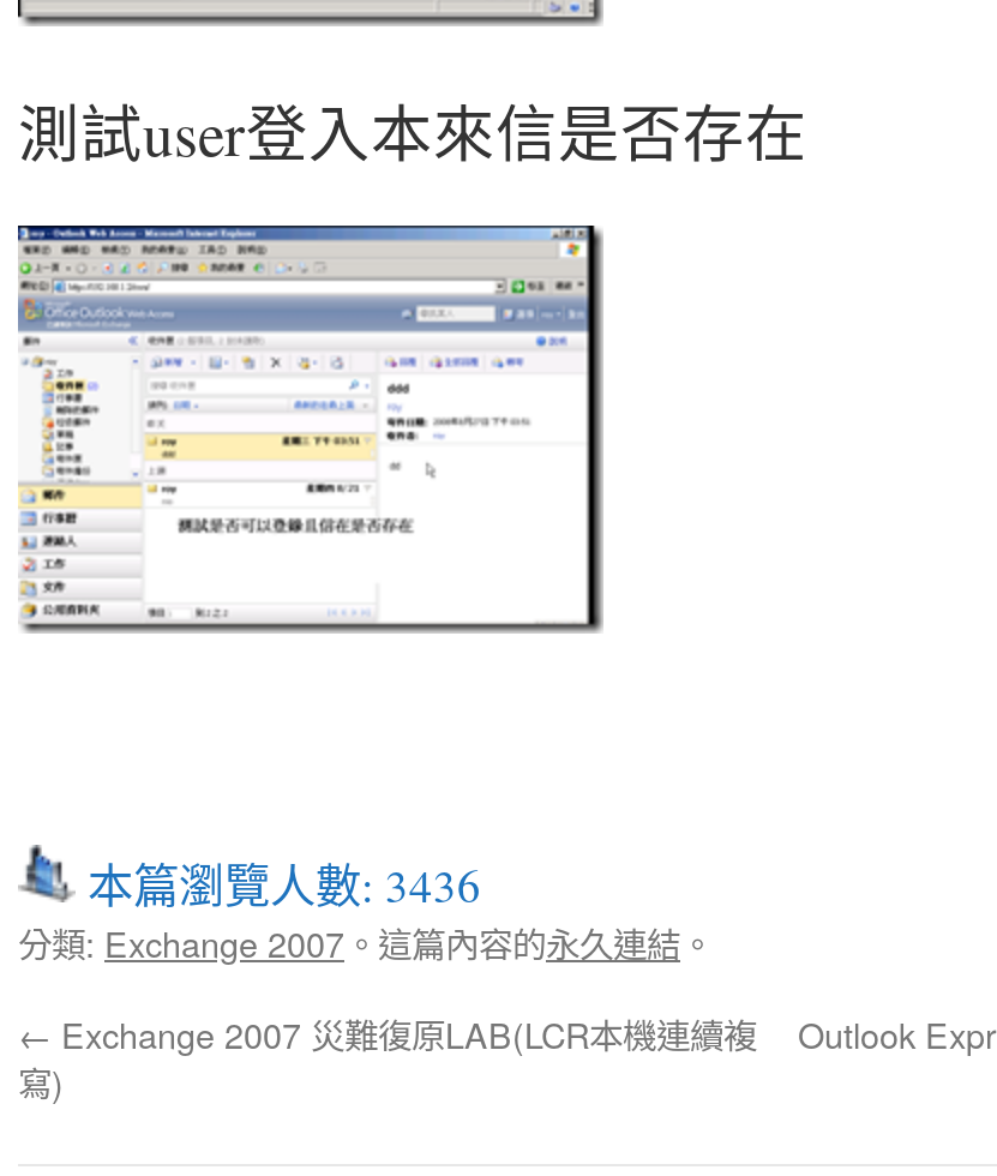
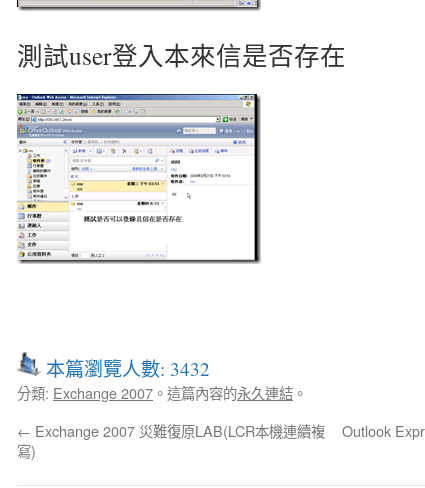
[76,854,481,914] 本篇瀏覽人數: 3436 -> [41,356,210,381] 本篇瀏覽人數: 3432

